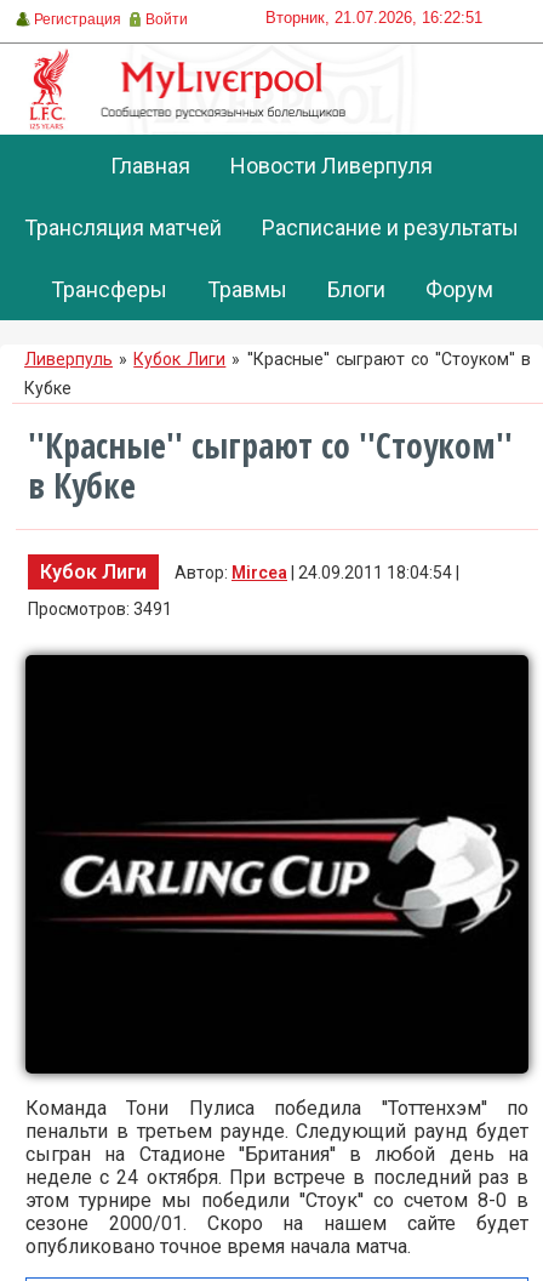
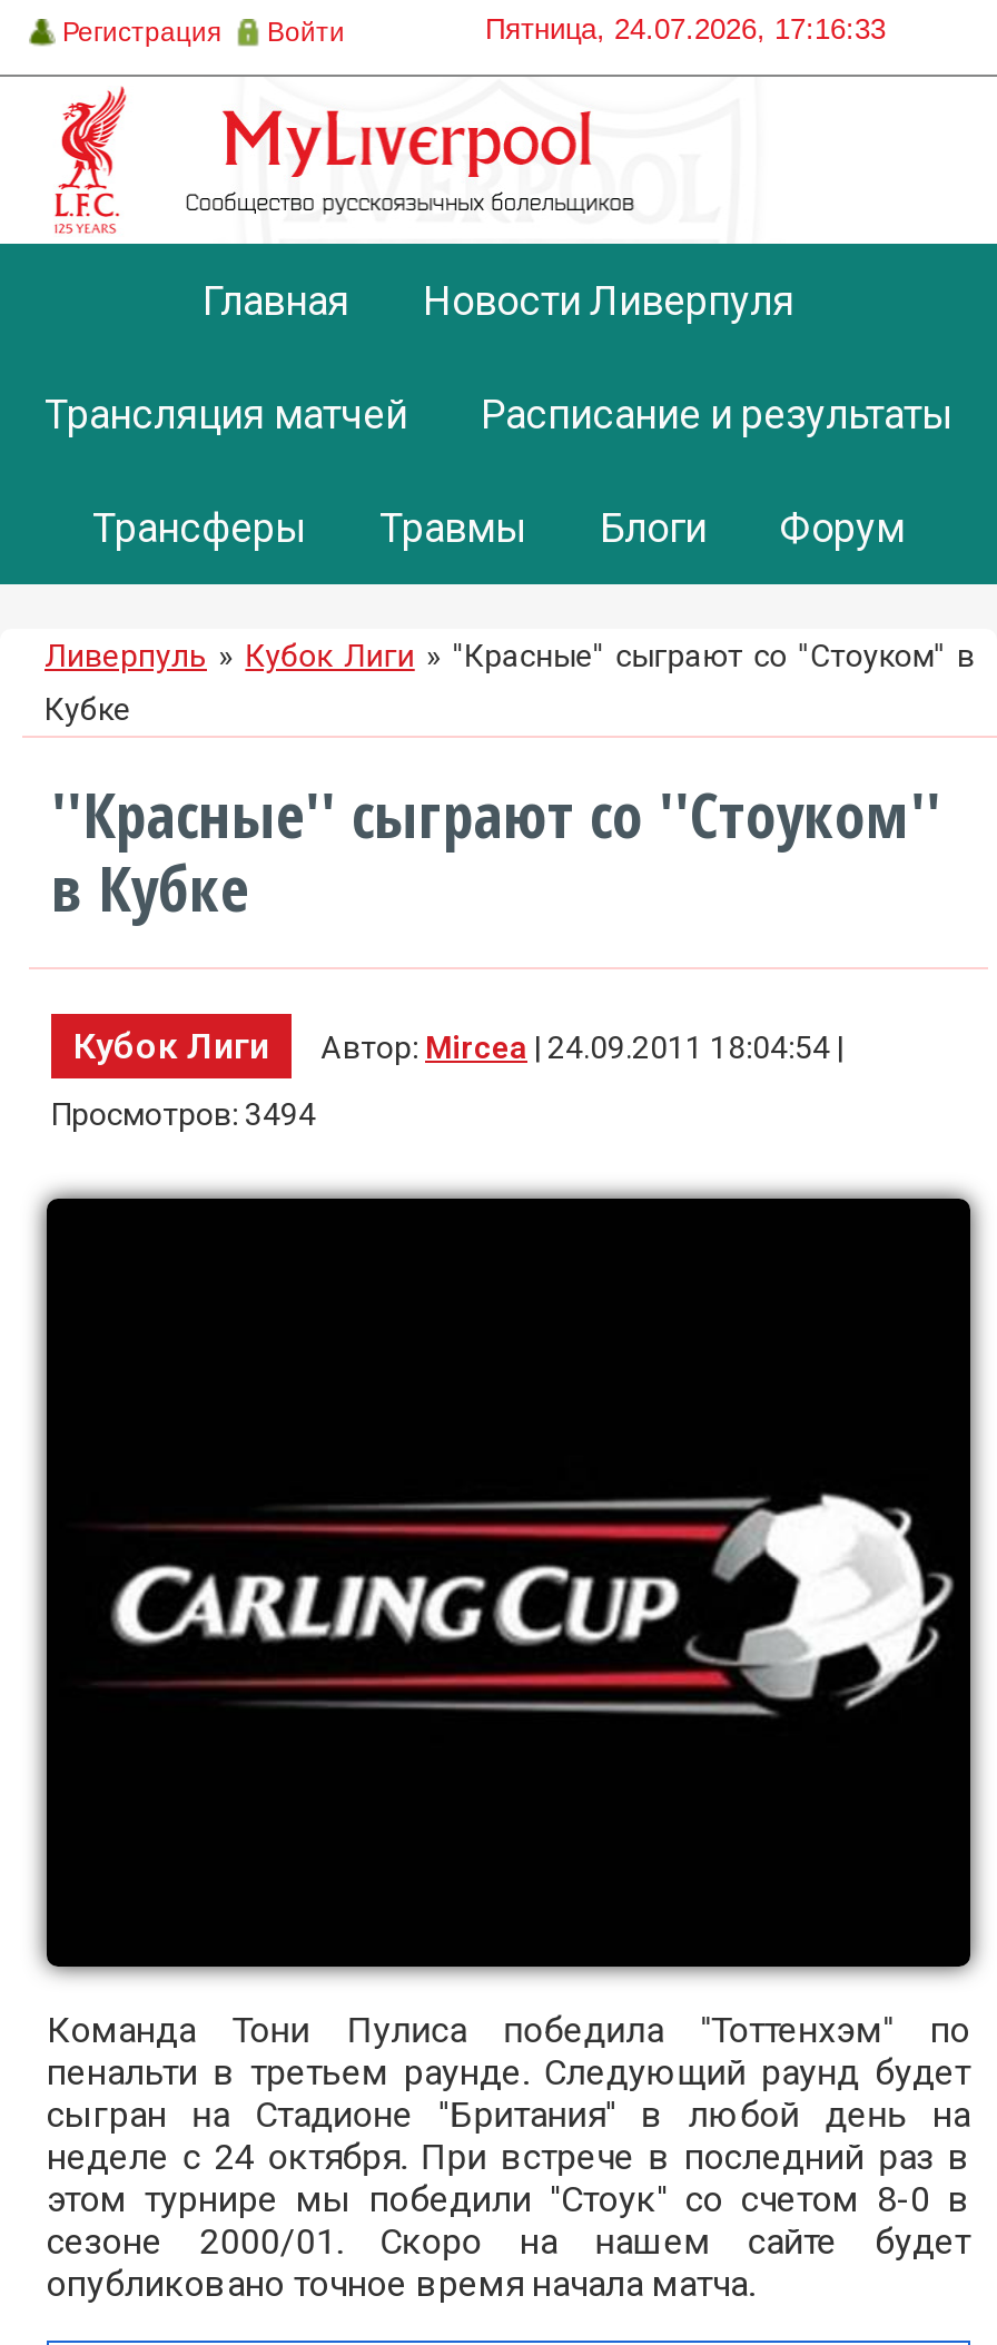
[265,8,482,27] Вторник, 21.07.2026, 16:22:51 -> [485,12,886,46] Пятница, 24.07.2026, 17:16:33
[28,599,172,619] Просмотров: 3491 -> [51,1096,316,1132] Просмотров: 3494

